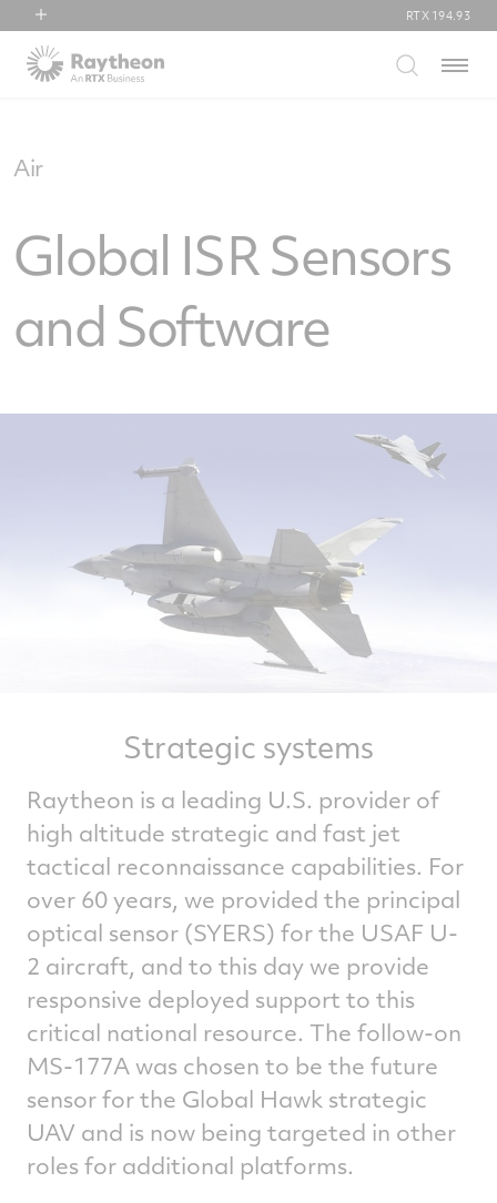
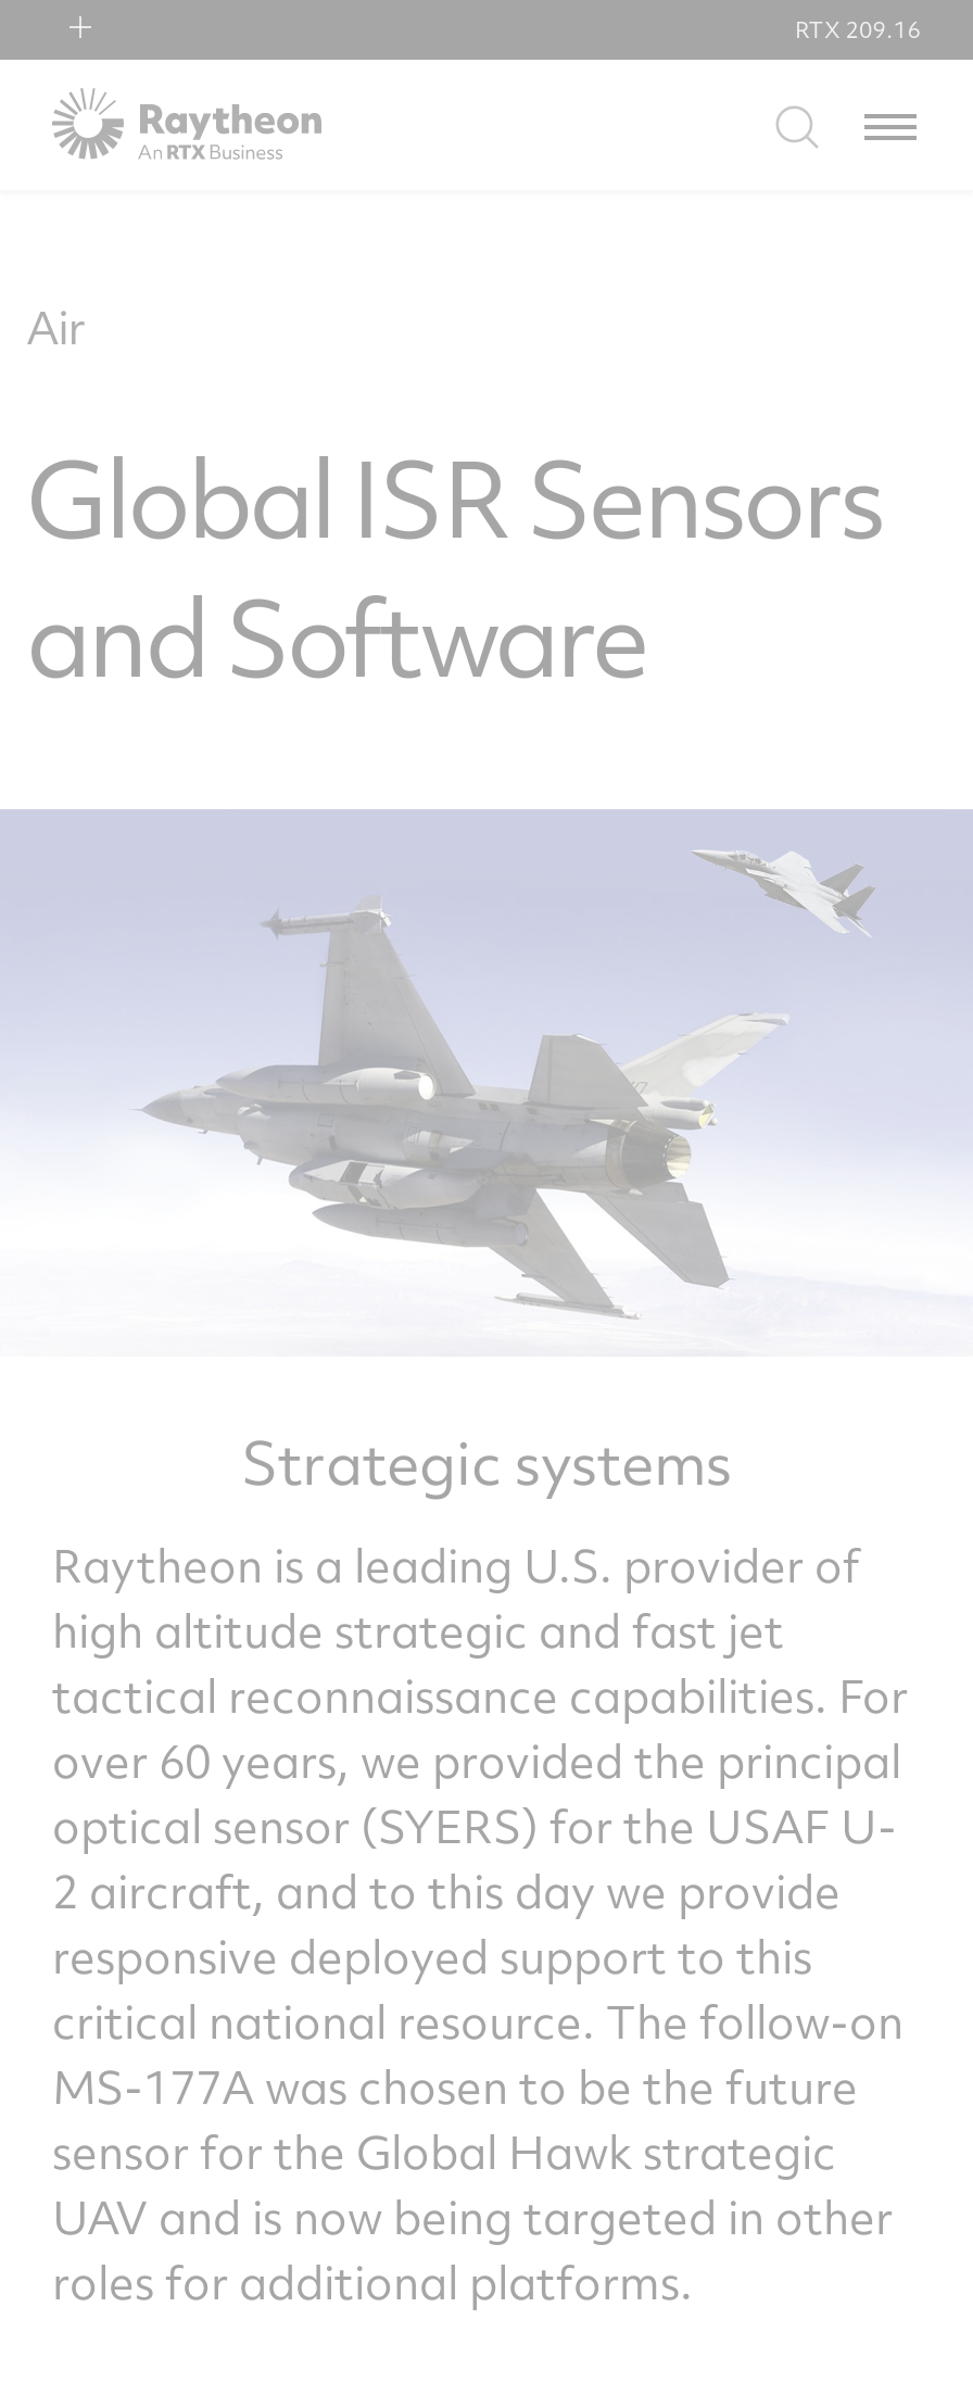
[406,8,470,23] RTX 194.93 -> [795,14,921,45] RTX 209.16

